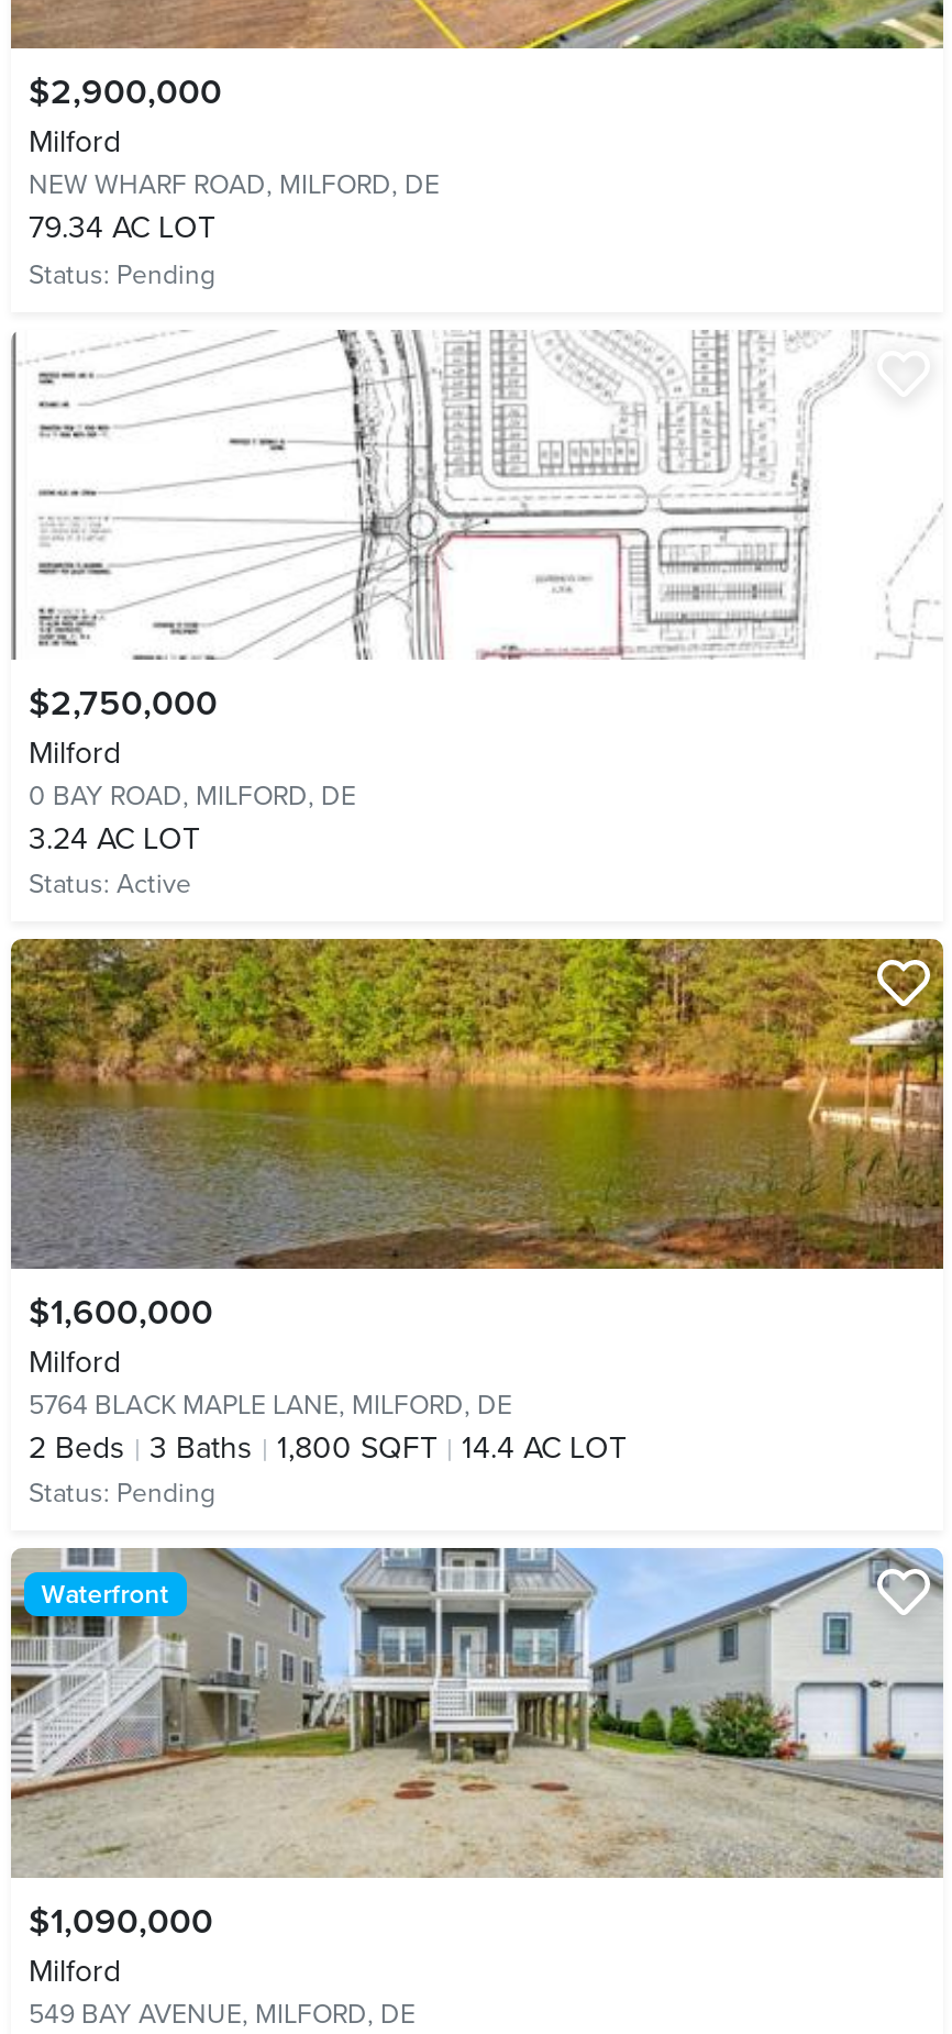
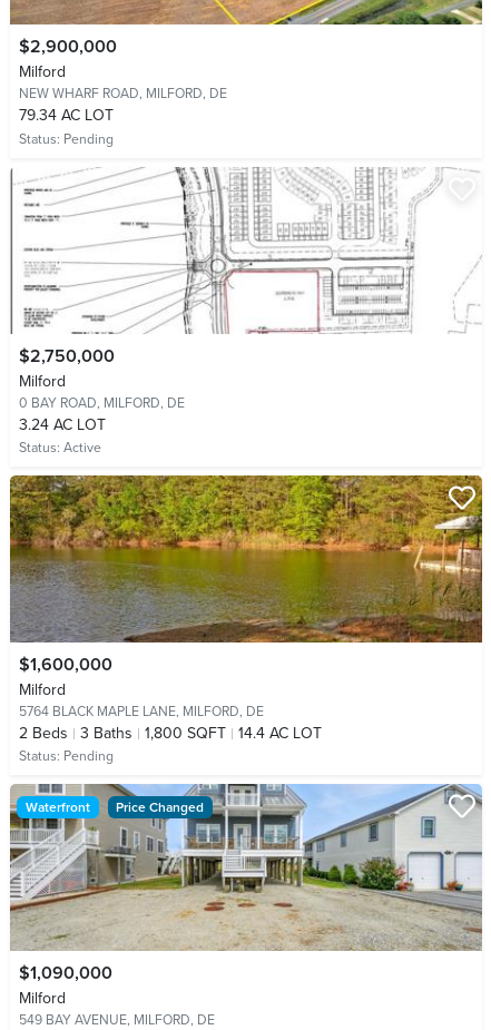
none -> [116,799,204,815] Price Changed

